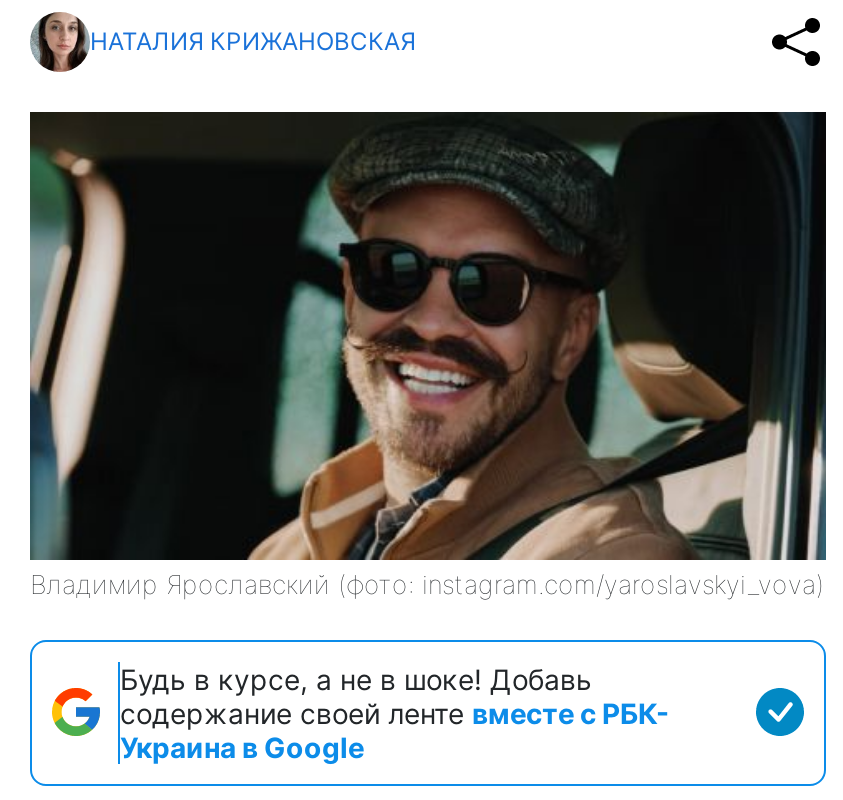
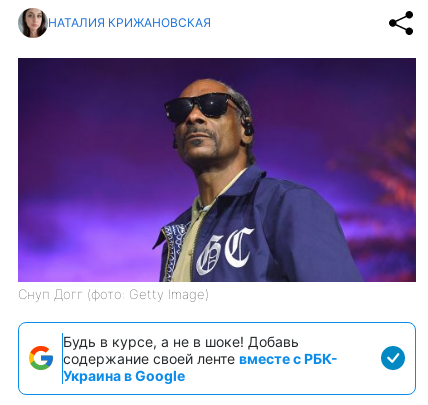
[28,112,828,600] [image] | Владимир Ярославский (фото: instagram.com/yaroslavskyi_vova) -> [17,58,417,302] [image] | Снуп Догг (фото: Getty Image)

